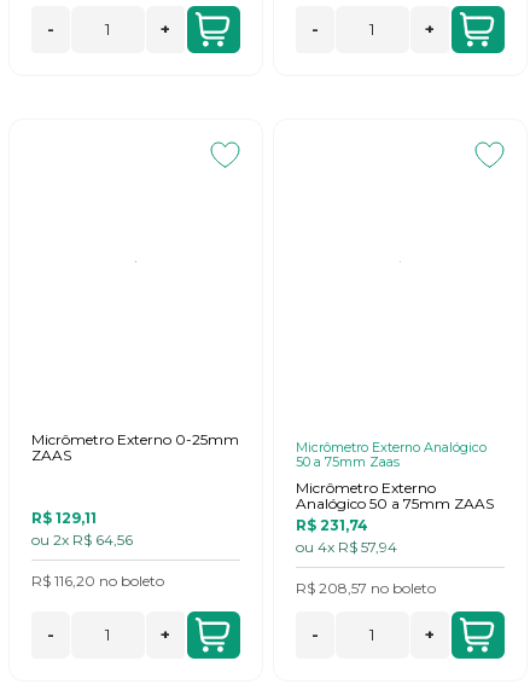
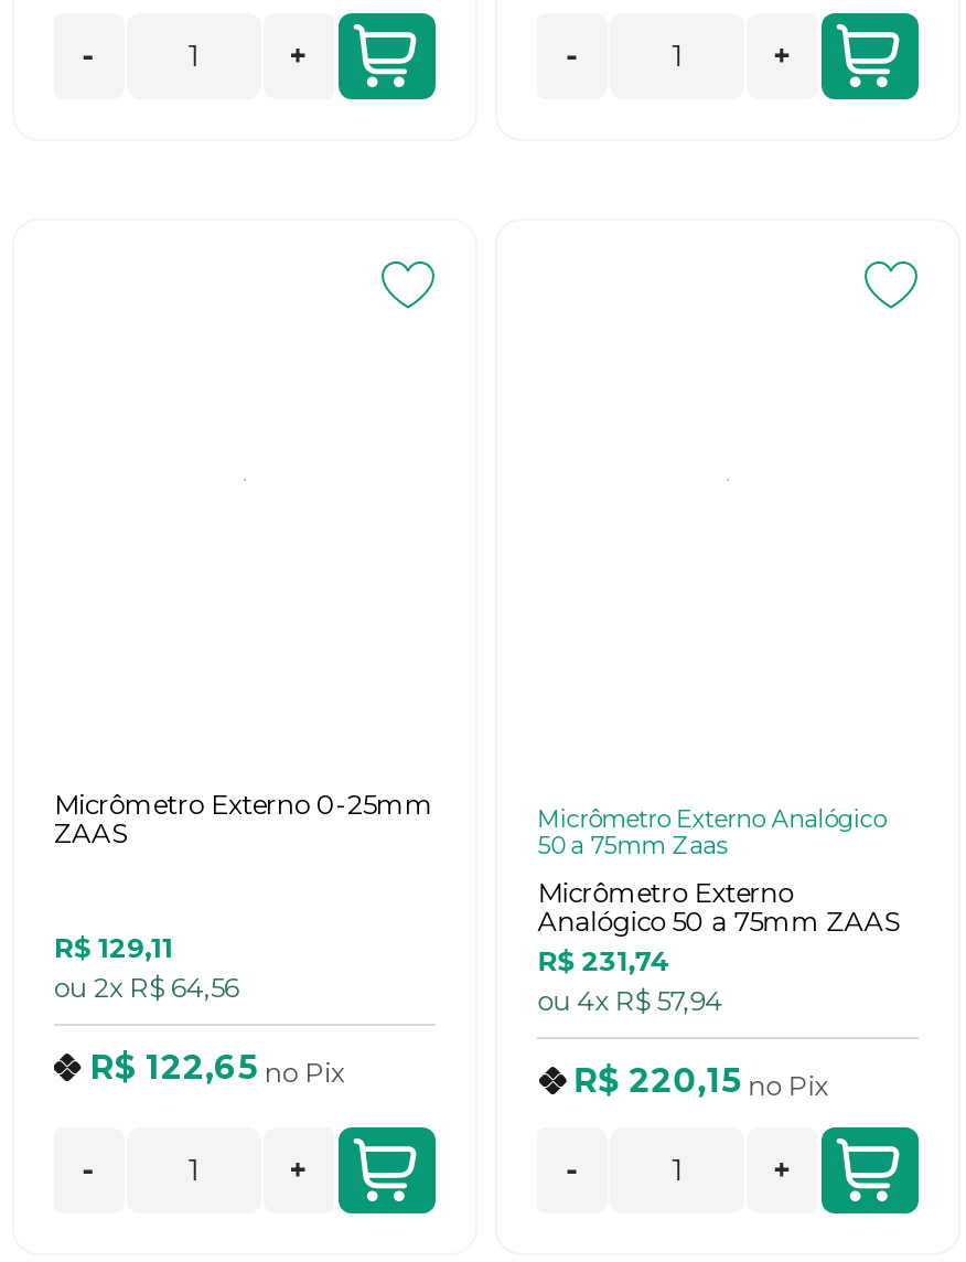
[31,571,164,590] R$ 116,20 no boleto -> [90,1046,344,1087] R$ 122,65 no Pix
[296,579,436,597] R$ 208,57 no boleto -> [574,1059,828,1101] R$ 220,15 no Pix

